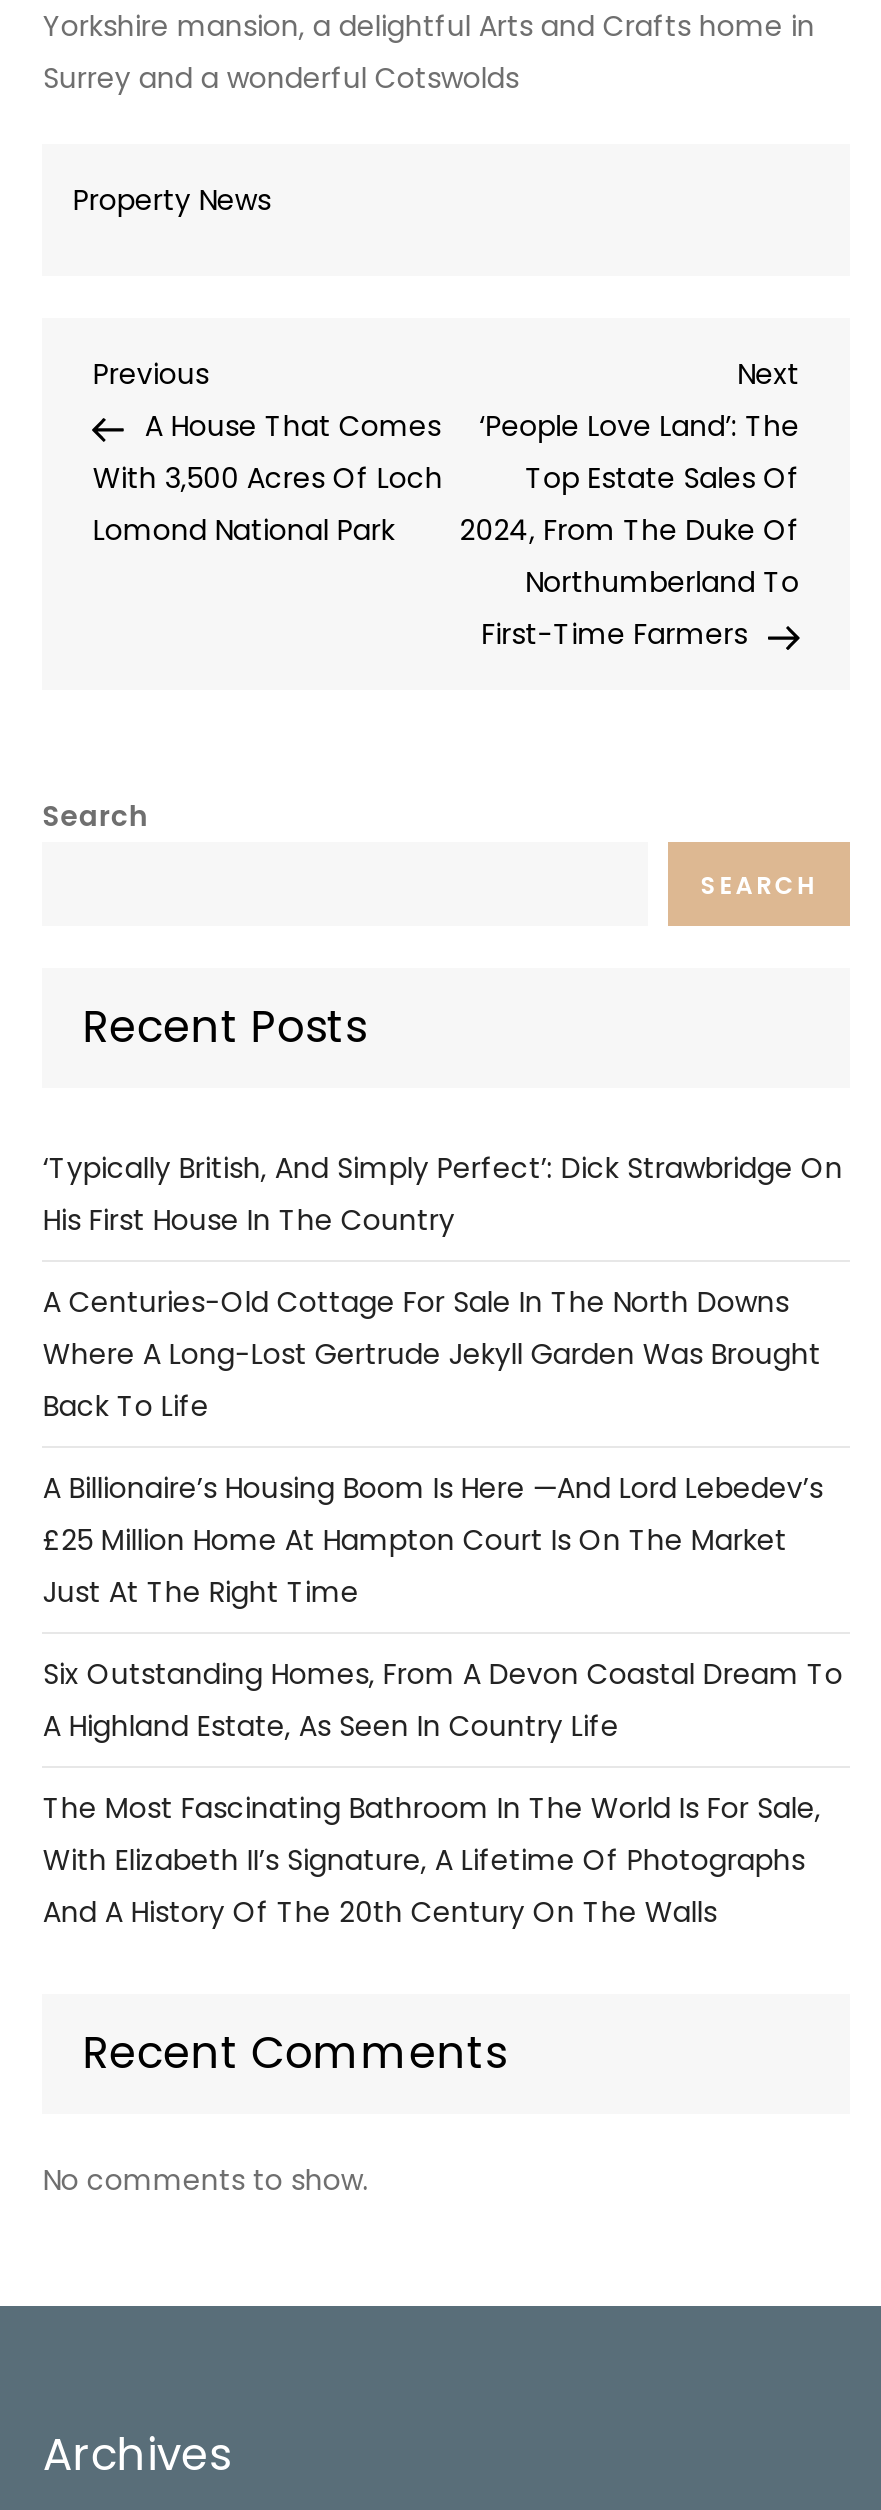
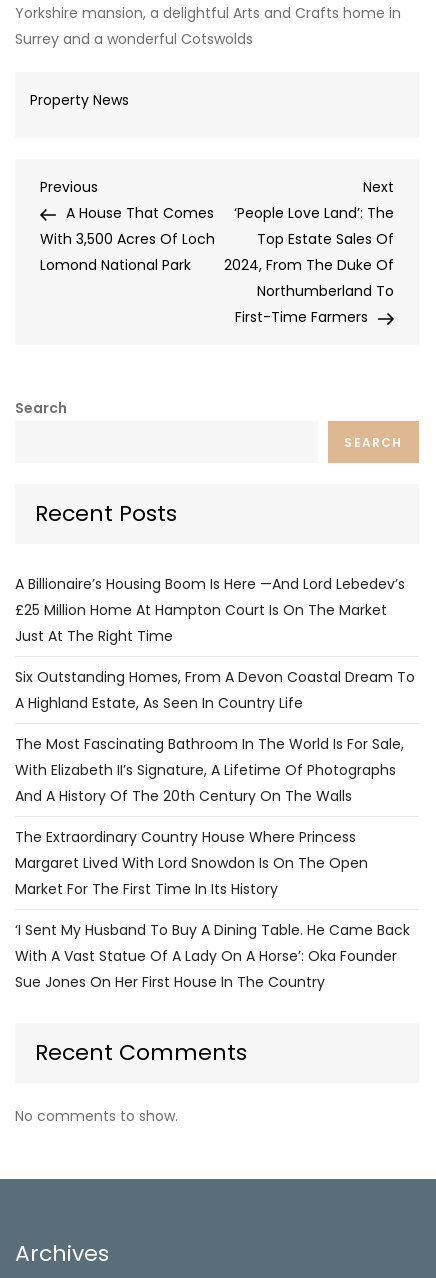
[43,1149,843,1427] ‘Typically British, And Simply Perfect’: Dick Strawbridge On | His First House In The Country | A Centuries-Old Cottage For Sale In The North Downs | Where A Long-Lost Gertrude Jekyll Garden Was Brought | Back To Life -> none
moved [43,1469,843,1933] -> [15,574,415,806]: A Billionaire’s Housing Boom Is Here —and Lord Lebedev’s | £25 Million Home At Hampton Court Is On The Market | Just At The Right Time | Six Outstanding Homes, From A Devon Coastal Dream To | A Highland Estate, As Seen In Country Life | The Most Fascinating Bathroom In The World Is For Sale, | With Elizabeth II’s Signature, A Lifetime Of Photographs | And A History Of The 20th Century On The Walls
none -> [15,827,410,992] The Extraordinary Country House Where Princess | Margaret Lived With Lord Snowdon Is On The Open | Market For The First Time In Its History | ‘I Sent My Husband To Buy A Dining Table. He Came Back | With A Vast Statue Of A Lady On A Horse’: Oka Founder | Sue Jones On Her First House In The Country

